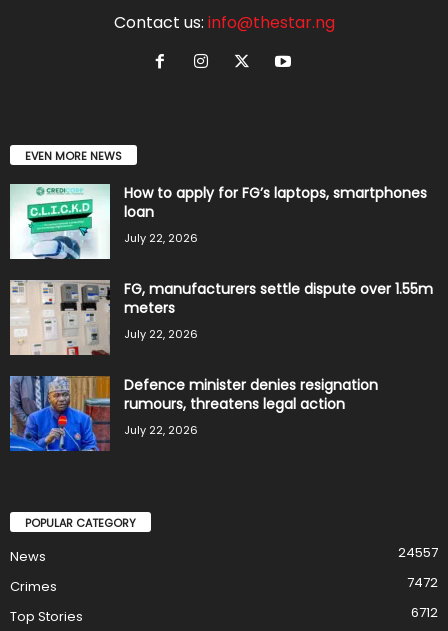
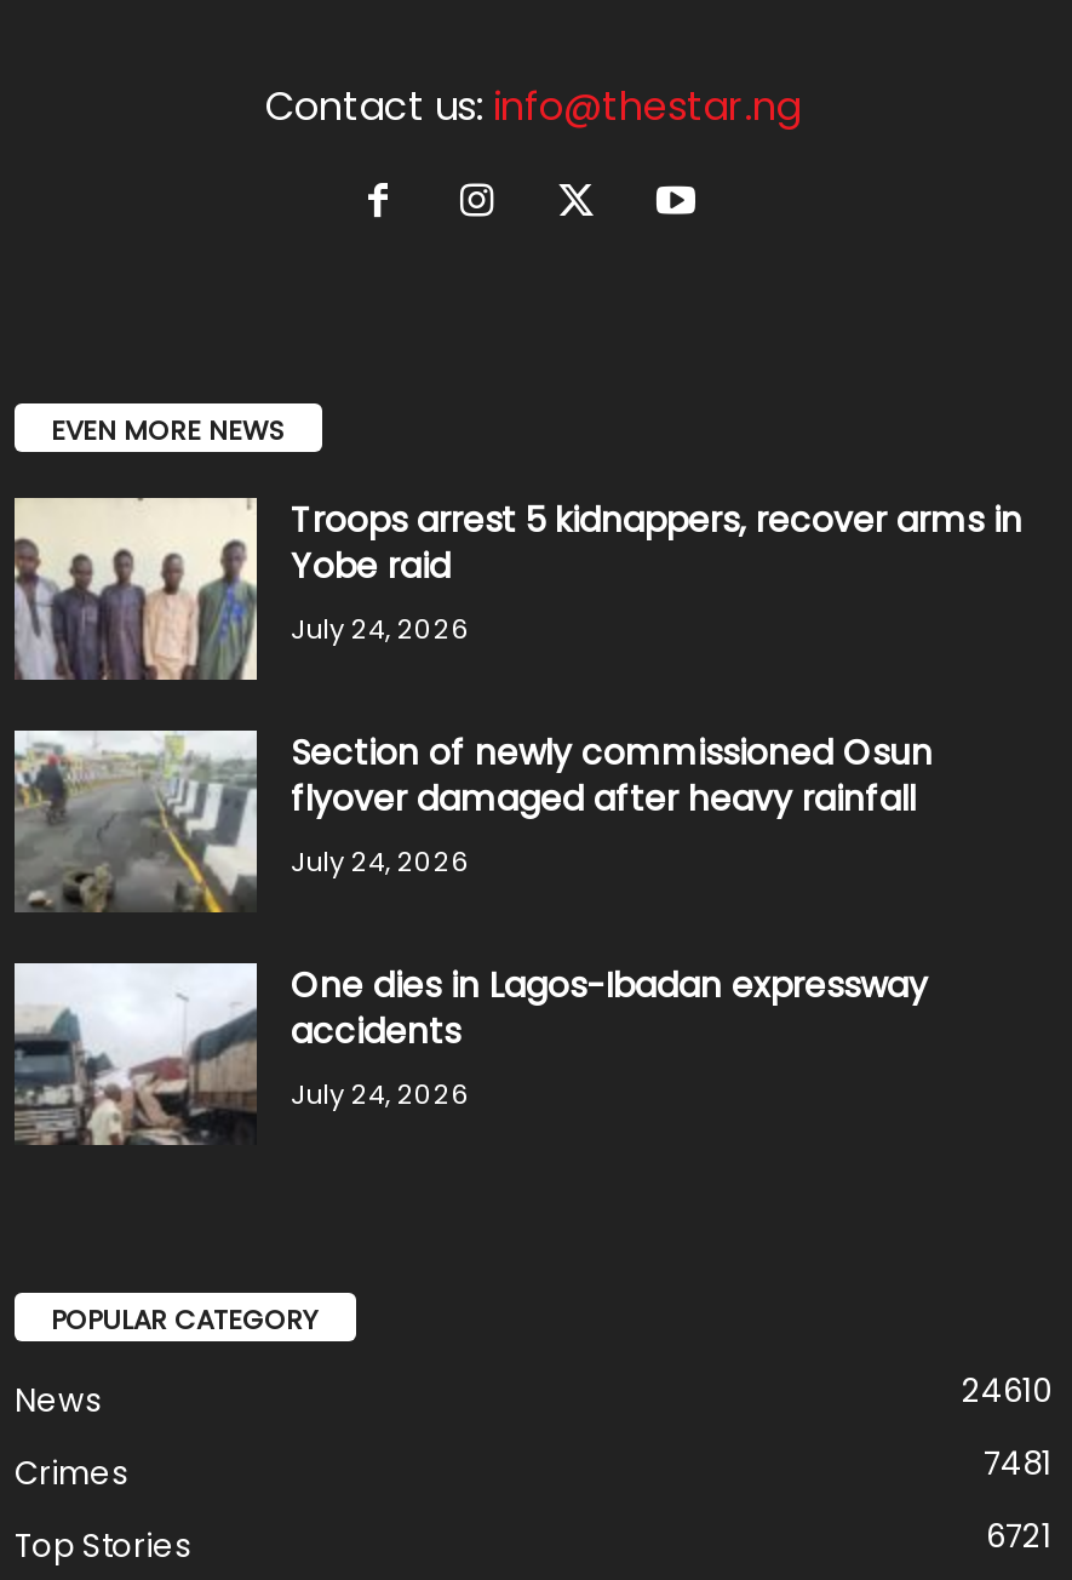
[9,183,427,260] [image] | How to apply for FG’s laptops, smartphones | loan | July 22, 2026 -> [12,495,1022,682] [image] | Troops arrest 5 kidnappers, recover arms in | Yobe raid | July 24, 2026
[10,279,433,356] [image] | FG, manufacturers settle dispute over 1.55m | meters | July 22, 2026 -> [15,727,933,915] [image] | Section of newly commissioned Osun | flyover damaged after heavy rainfall | July 24, 2026
[9,375,378,452] [image] | Defence minister denies resignation | rumours, threatens legal action | July 22, 2026 -> [12,960,928,1147] [image] | One dies in Lagos-Ibadan expressway | accidents | July 24, 2026
[398,542,438,561] 24557 -> [962,1367,1051,1413] 24610
[407,572,438,591] 7472 -> [984,1439,1051,1485] 7481
[411,602,438,621] 6712 -> [986,1512,1051,1558] 6721

